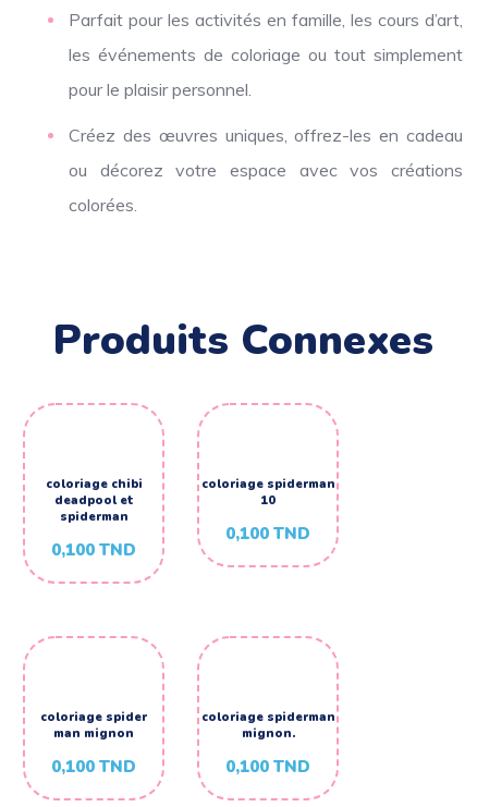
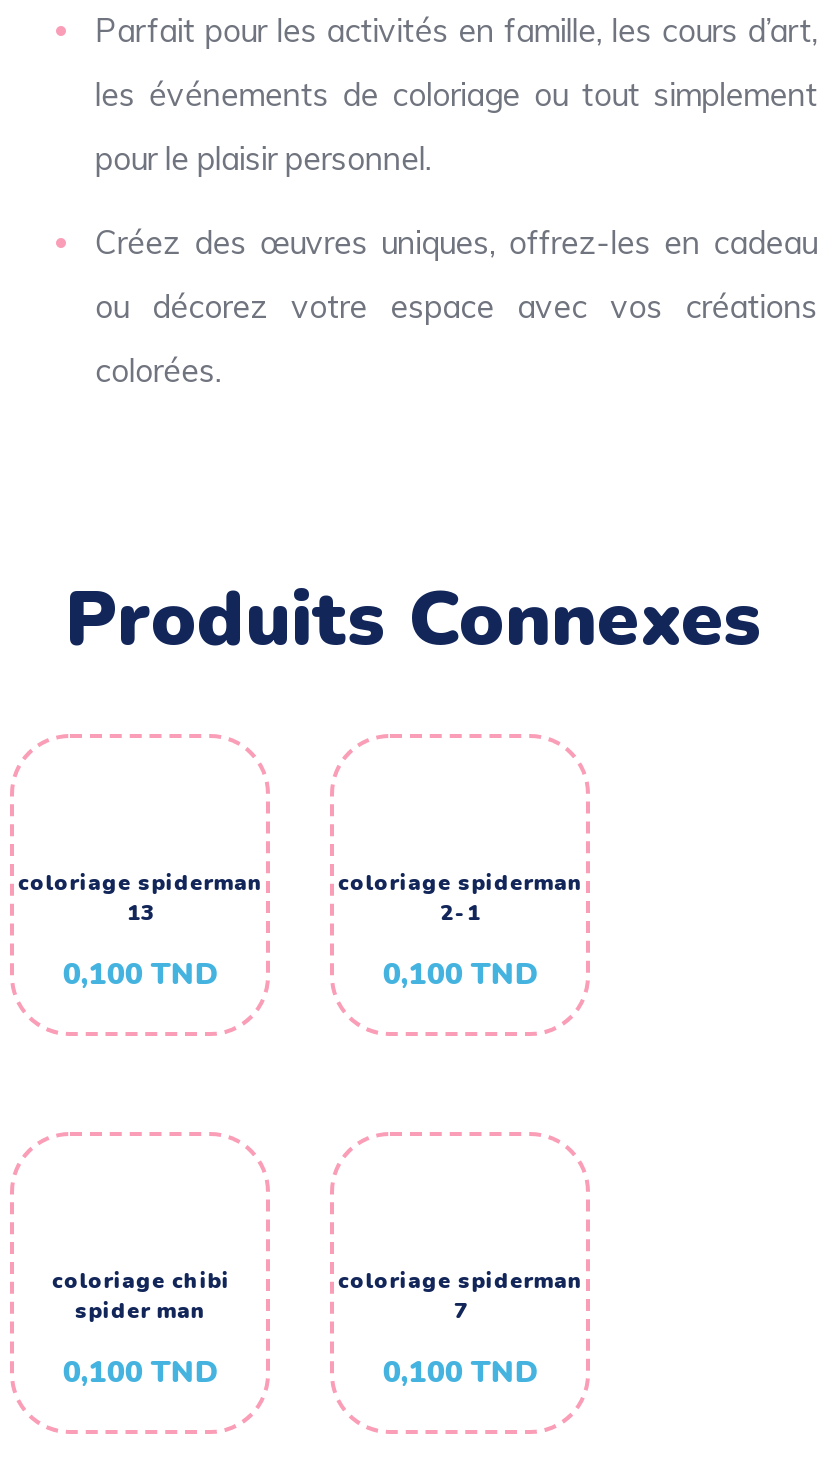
moved [46,476,143,492] -> [52,1266,230,1296]: coloriage chibi
[54,492,134,525] deadpool et | spiderman -> [18,868,264,928] coloriage spiderman | 13
[261,492,276,509] 10 -> [441,898,481,928] 2-1
[41,709,147,742] coloriage spider | man mignon -> [75,1296,207,1326] spider man
[242,725,295,742] mignon. -> [454,1296,468,1326] 7

